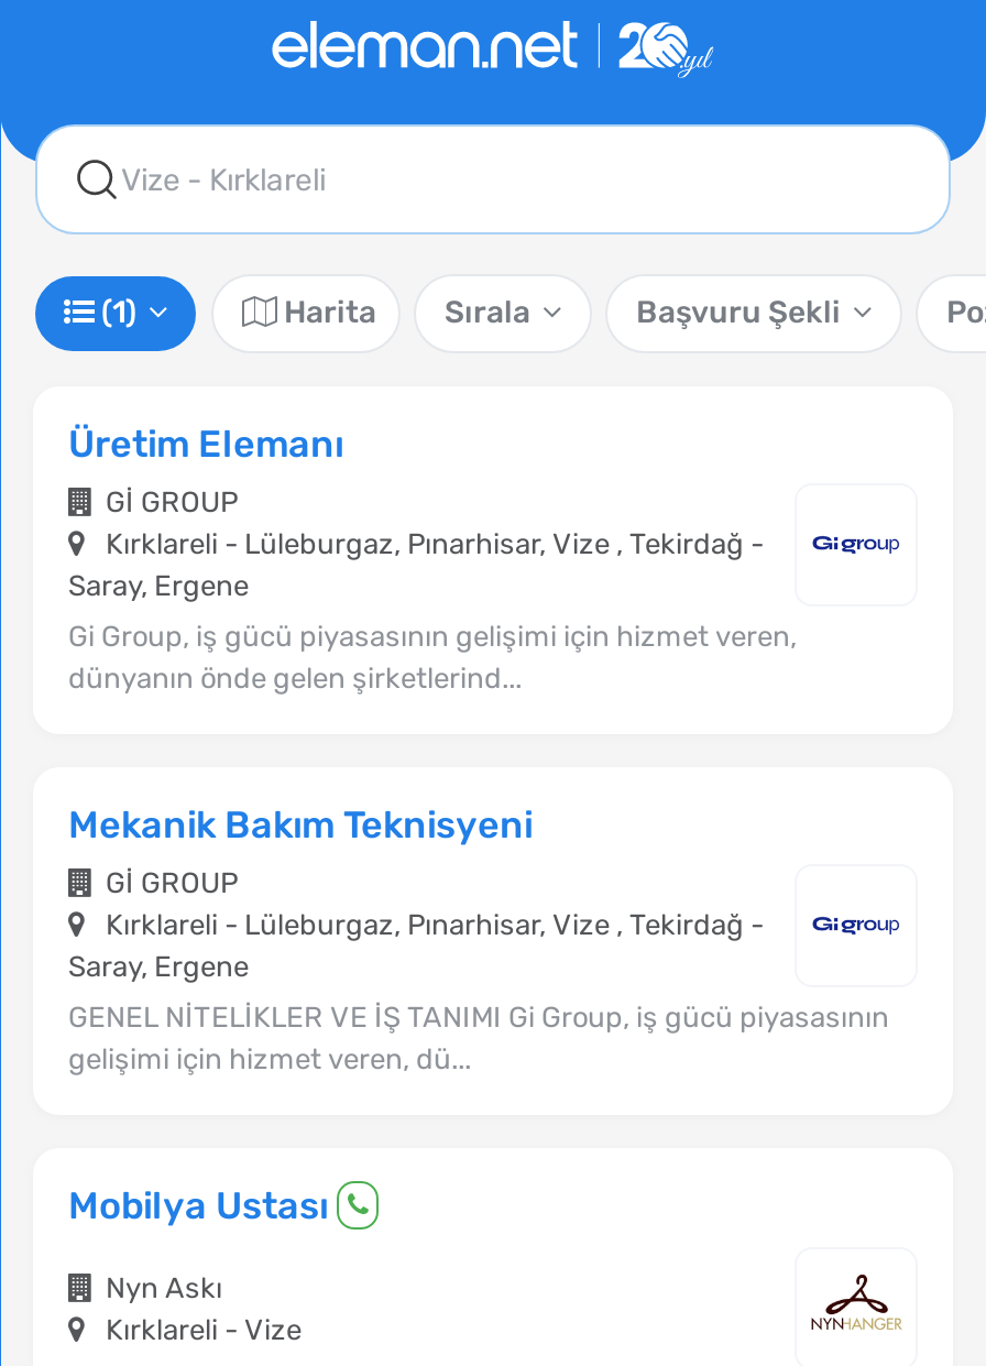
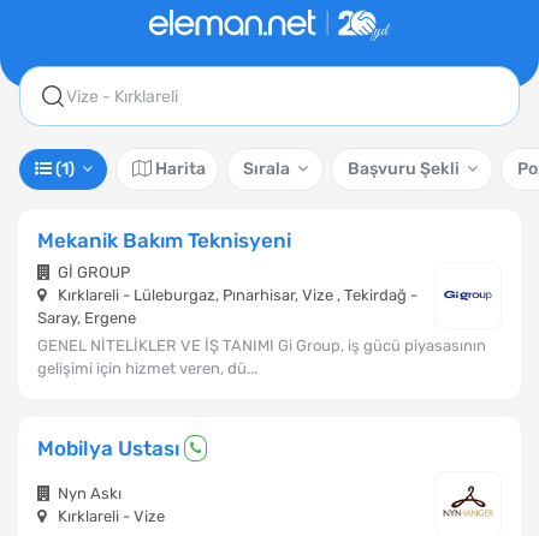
[68,422,797,695] Üretim Elemanı | Gİ GROUP | Kırklareli - Lüleburgaz, Pınarhisar, Vize , Tekirdağ - | Saray, Ergene | Gi Group, iş gücü piyasasının gelişimi için hizmet veren, | dünyanın önde gelen şirketlerind... -> none

